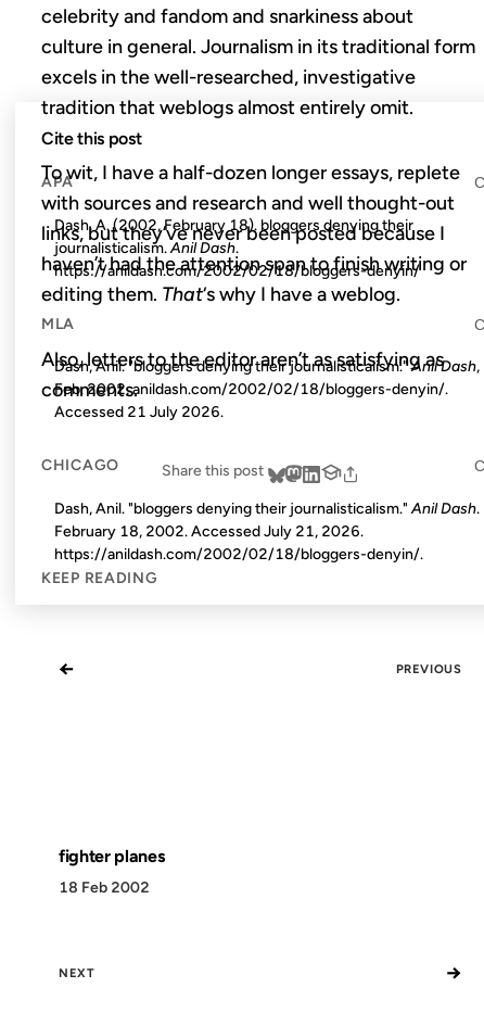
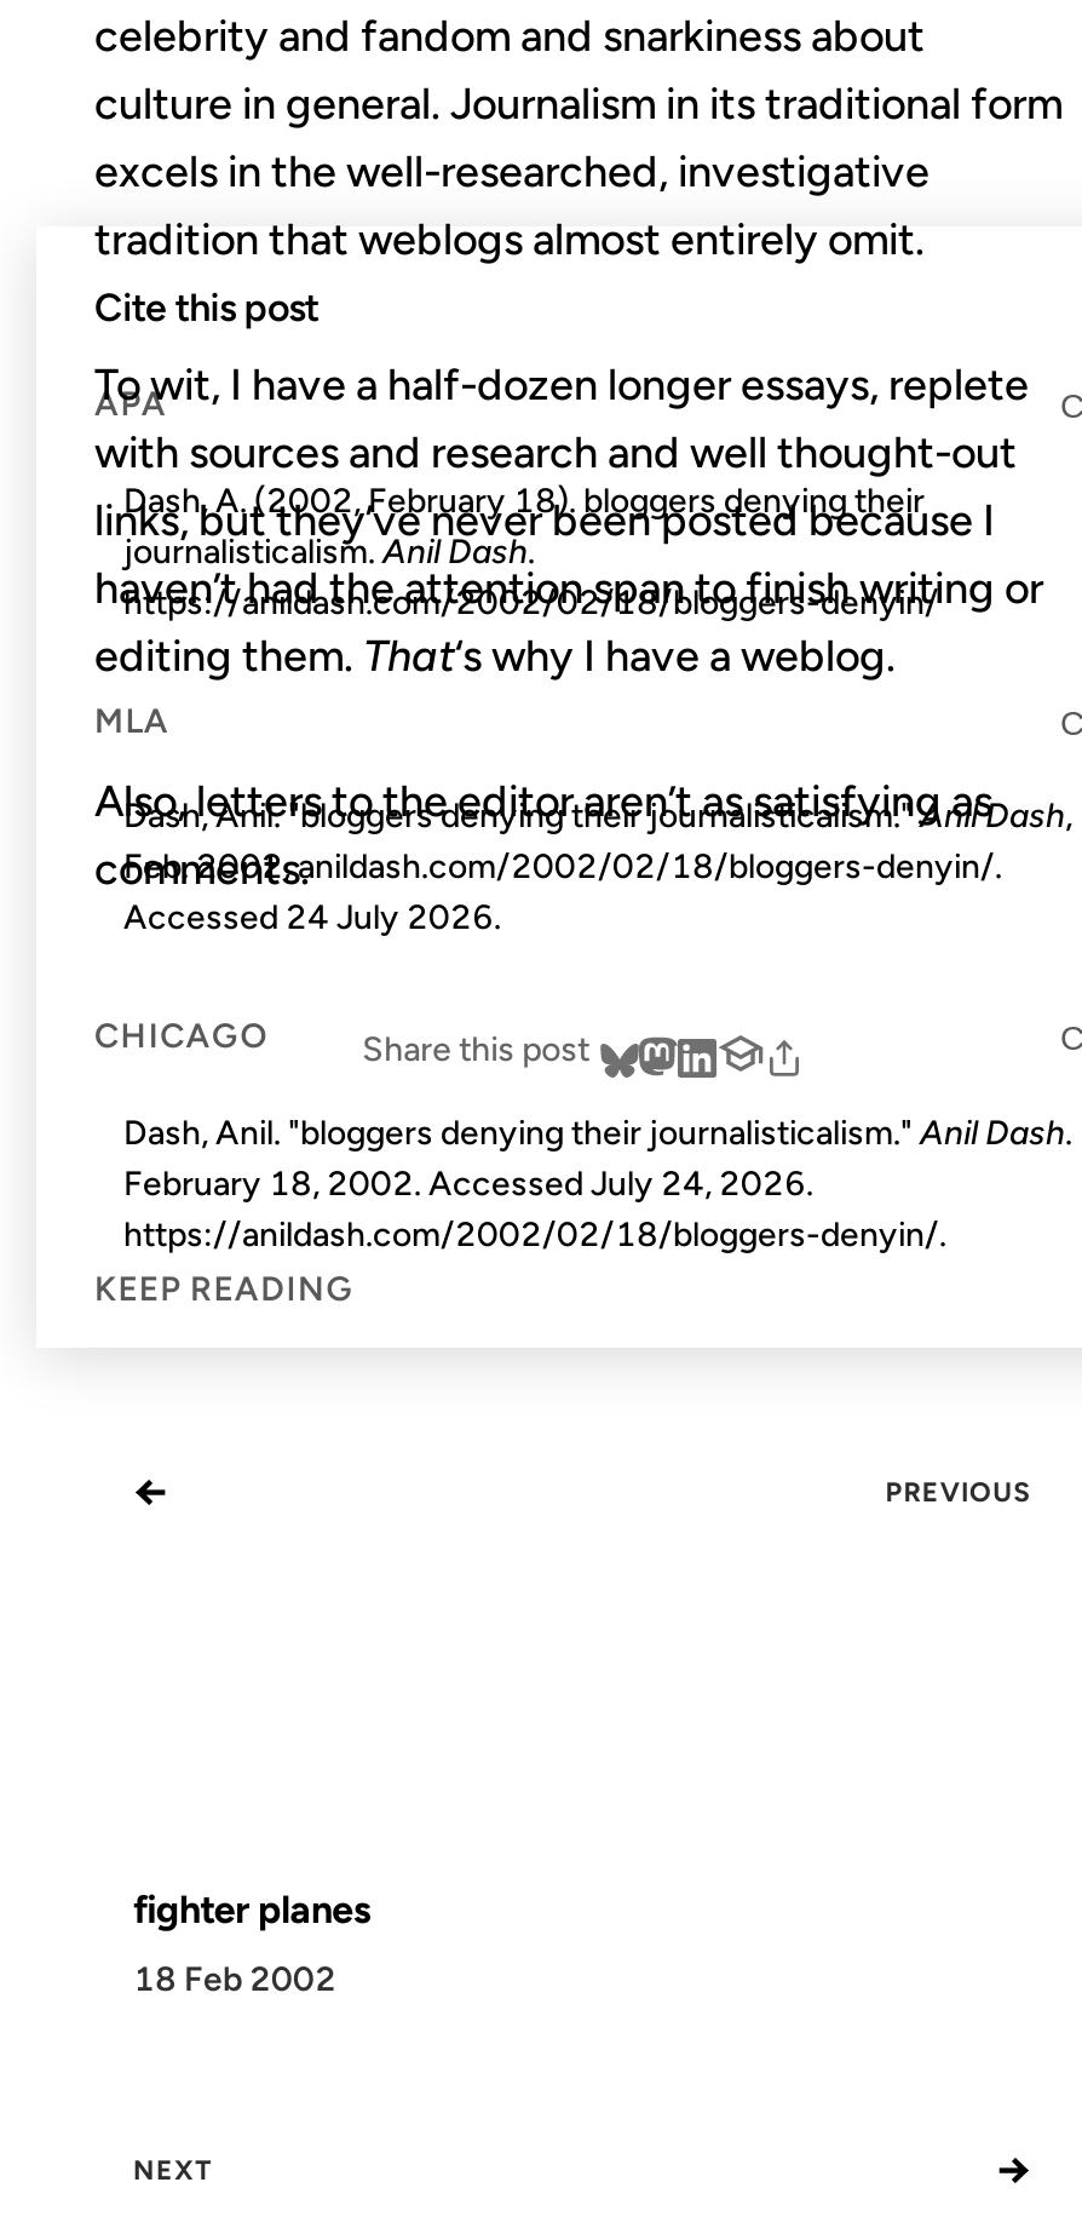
[54,403,224,421] Accessed 21 July 2026. -> [123,898,501,939] Accessed 24 July 2026.
[54,522,364,540] February 18, 2002. Accessed July 21, 2026. -> [123,1163,813,1205] February 18, 2002. Accessed July 24, 2026.

